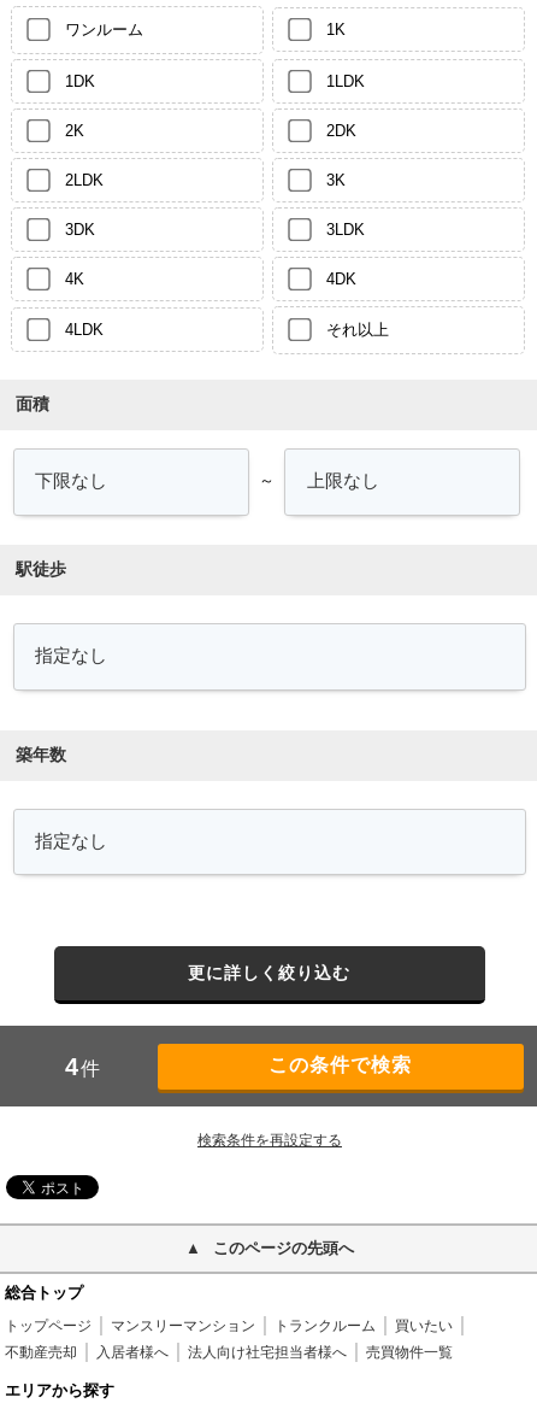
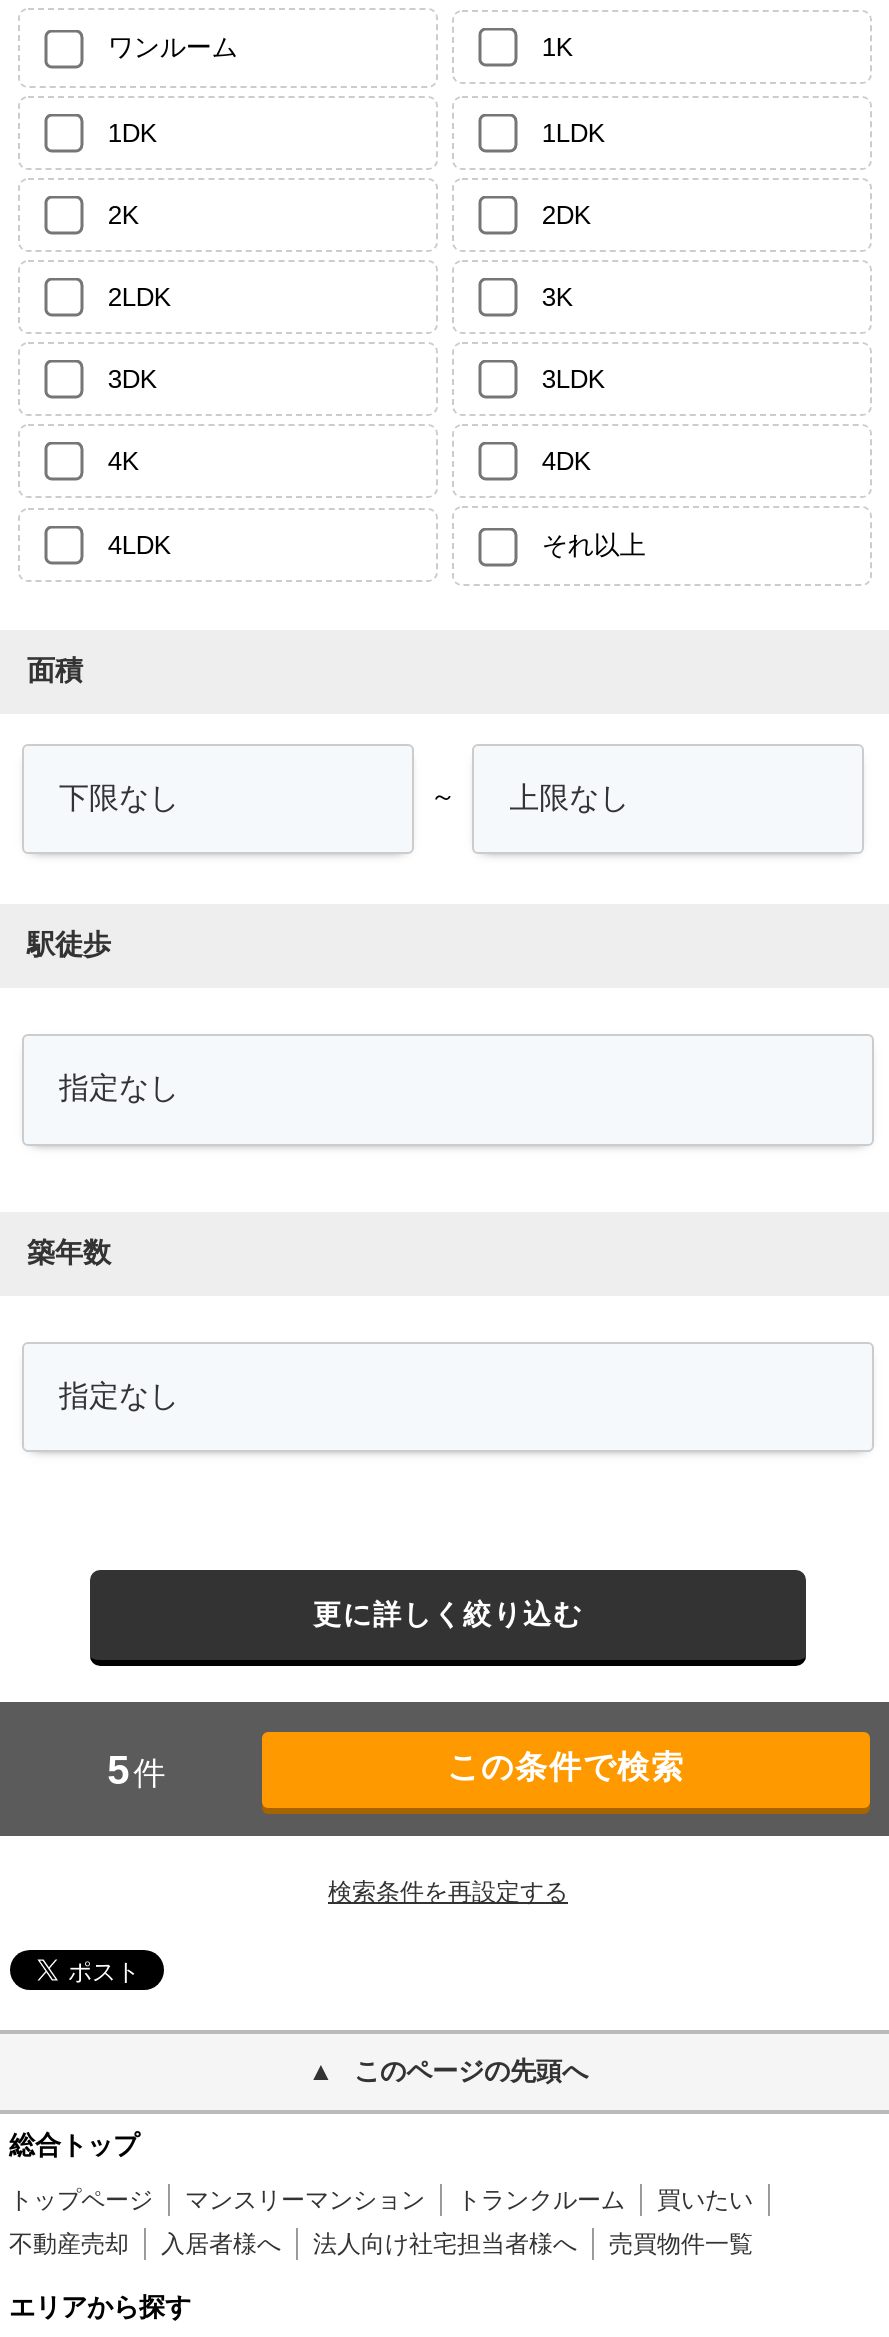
[65,1053,100,1080] 4 件 -> [107,1748,166,1792] 5 件

